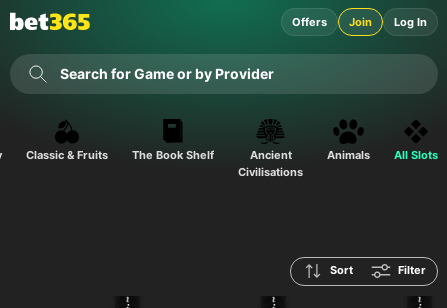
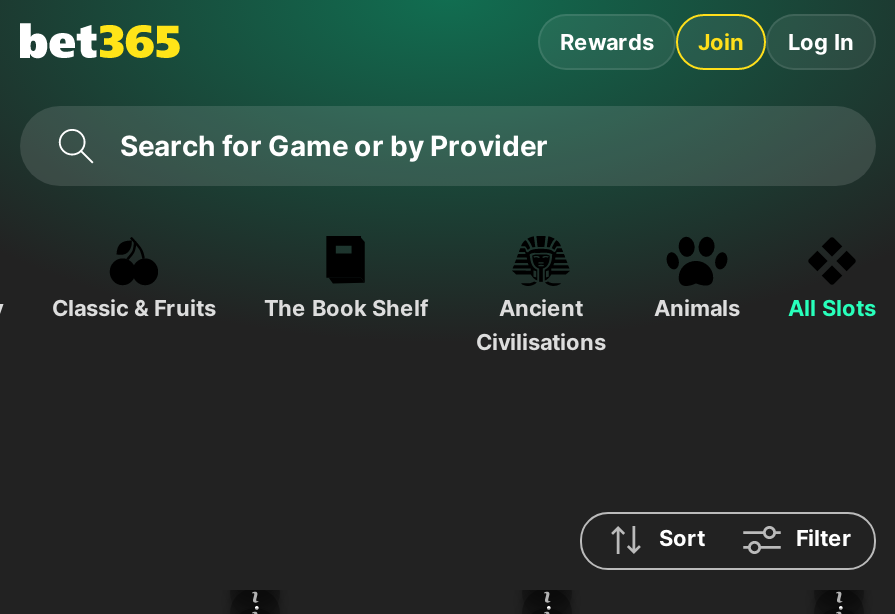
[292,14,327,28] Offers -> [560,27,654,55] Rewards

